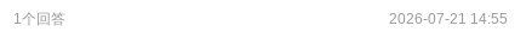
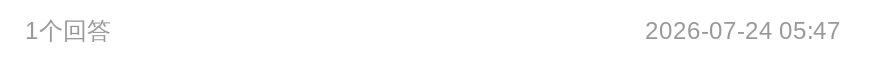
[389,11,508,27] 2026-07-21 14:55 -> [645,17,841,45] 2026-07-24 05:47

